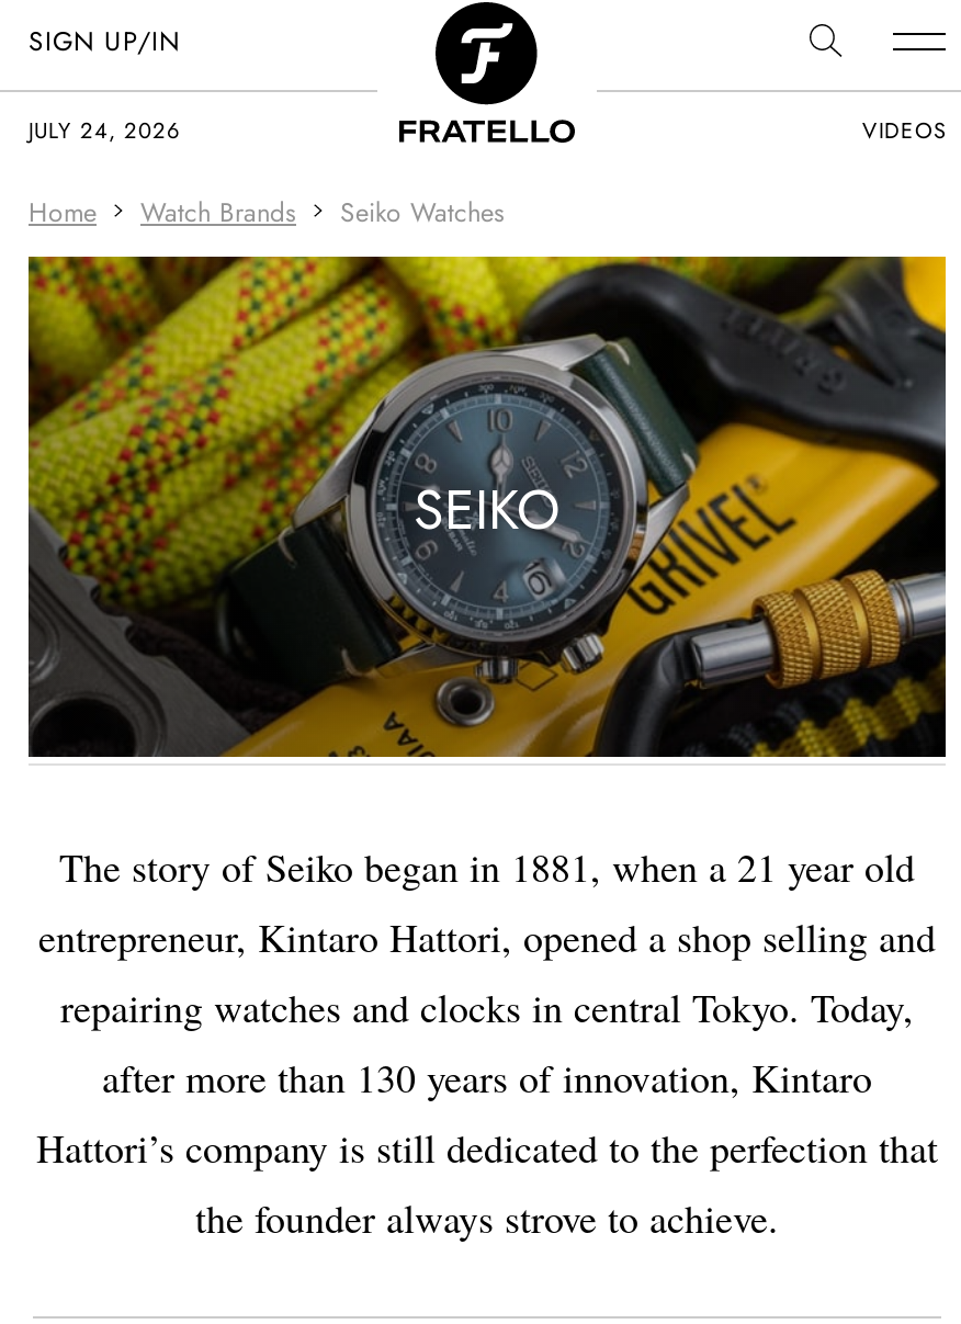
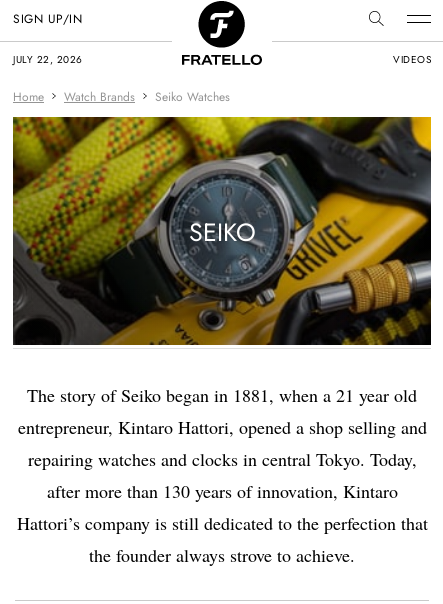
[29,114,181,147] JULY 24, 2026 -> [13,52,82,67] JULY 22, 2026

